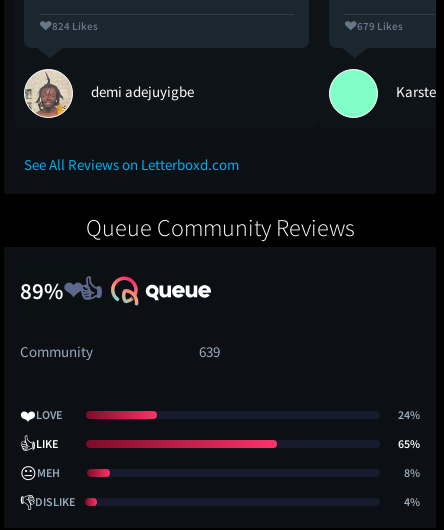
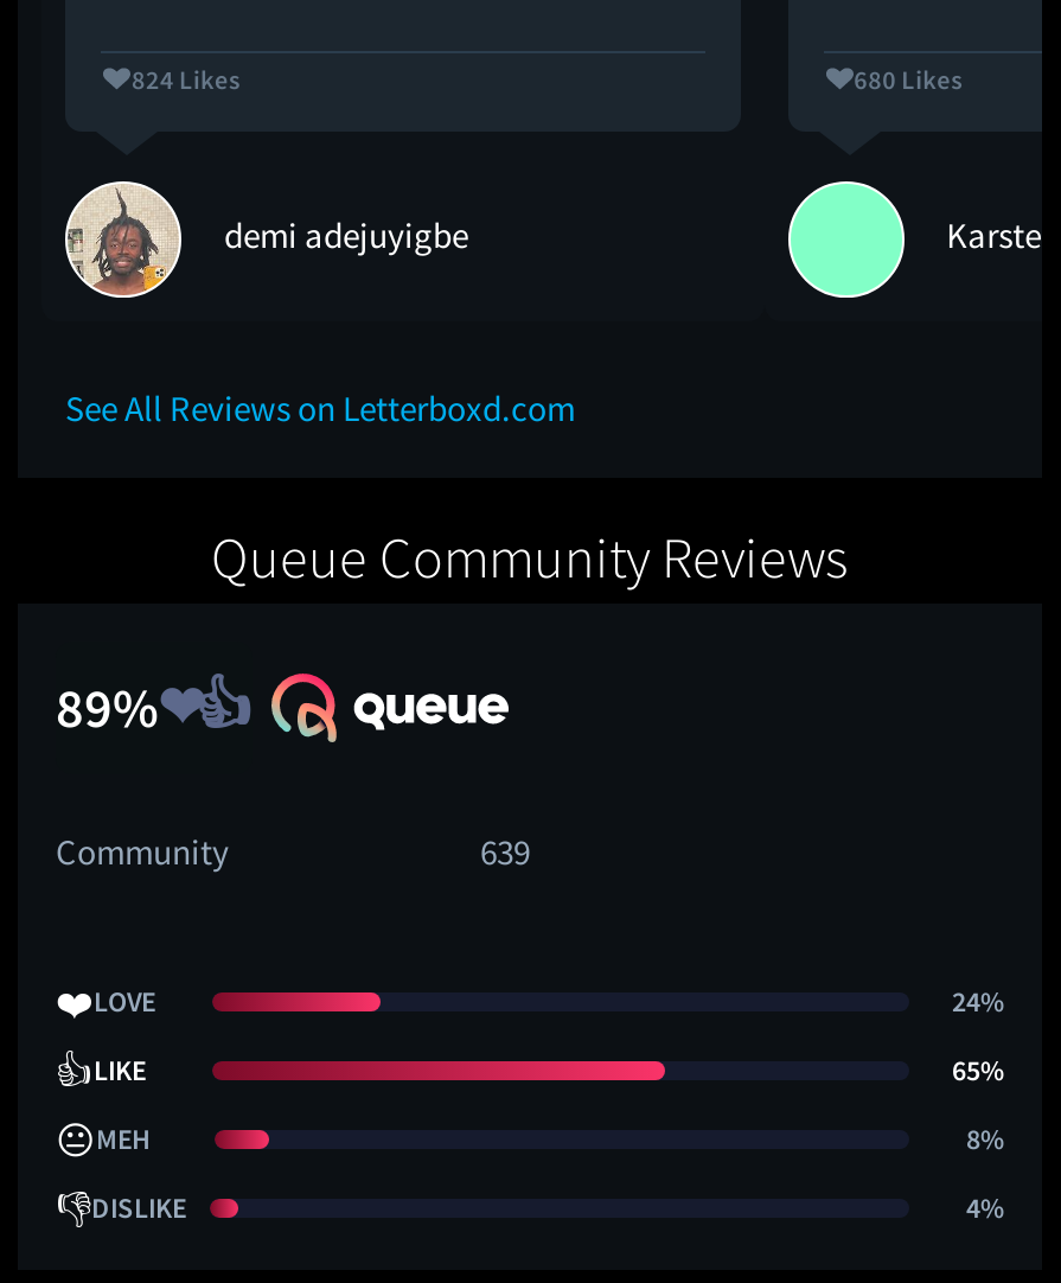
[357,19,403,33] 679 Likes -> [854,62,963,95] 680 Likes

